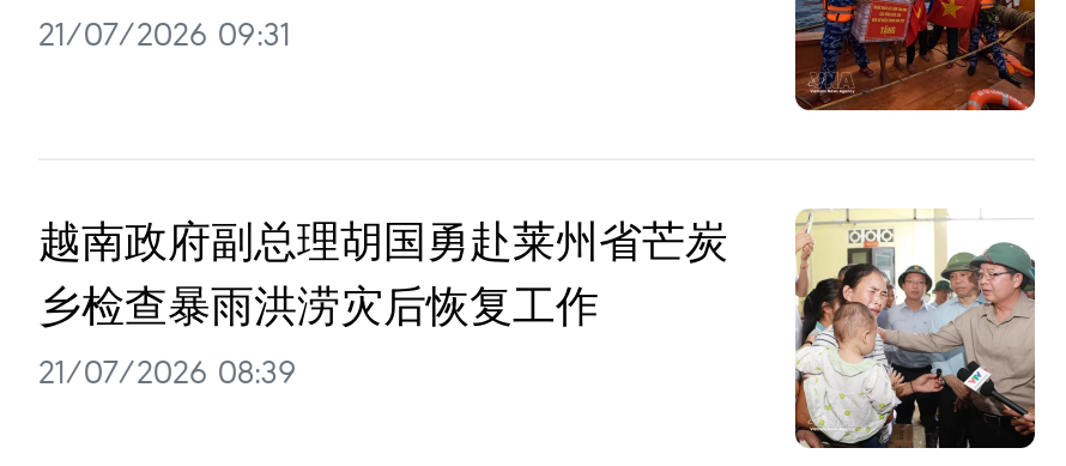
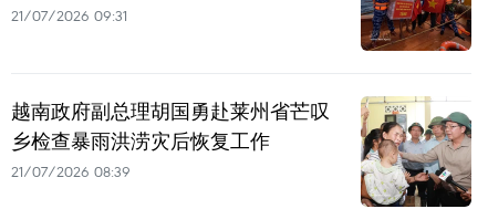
[38,211,728,269] 越南政府副总理胡国勇赴莱州省芒炭 -> [11,98,330,124] 越南政府副总理胡国勇赴莱州省芒叹

